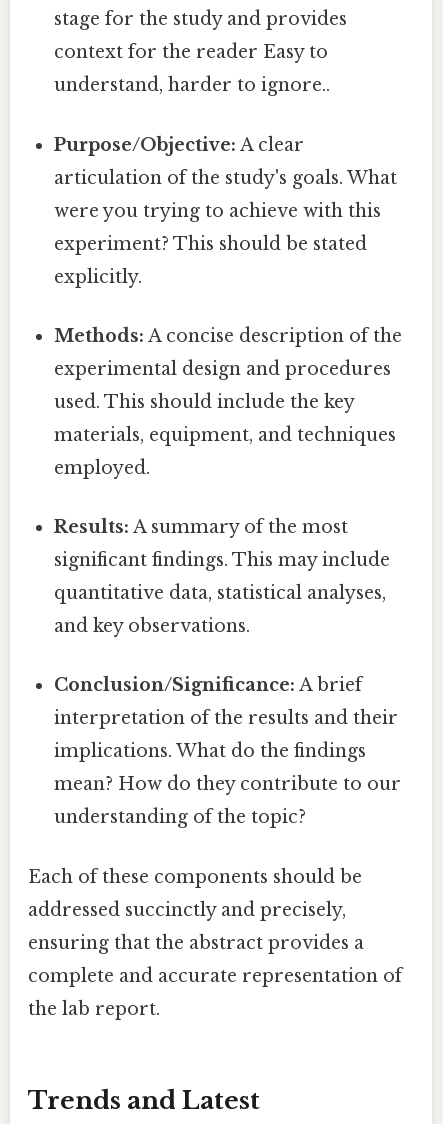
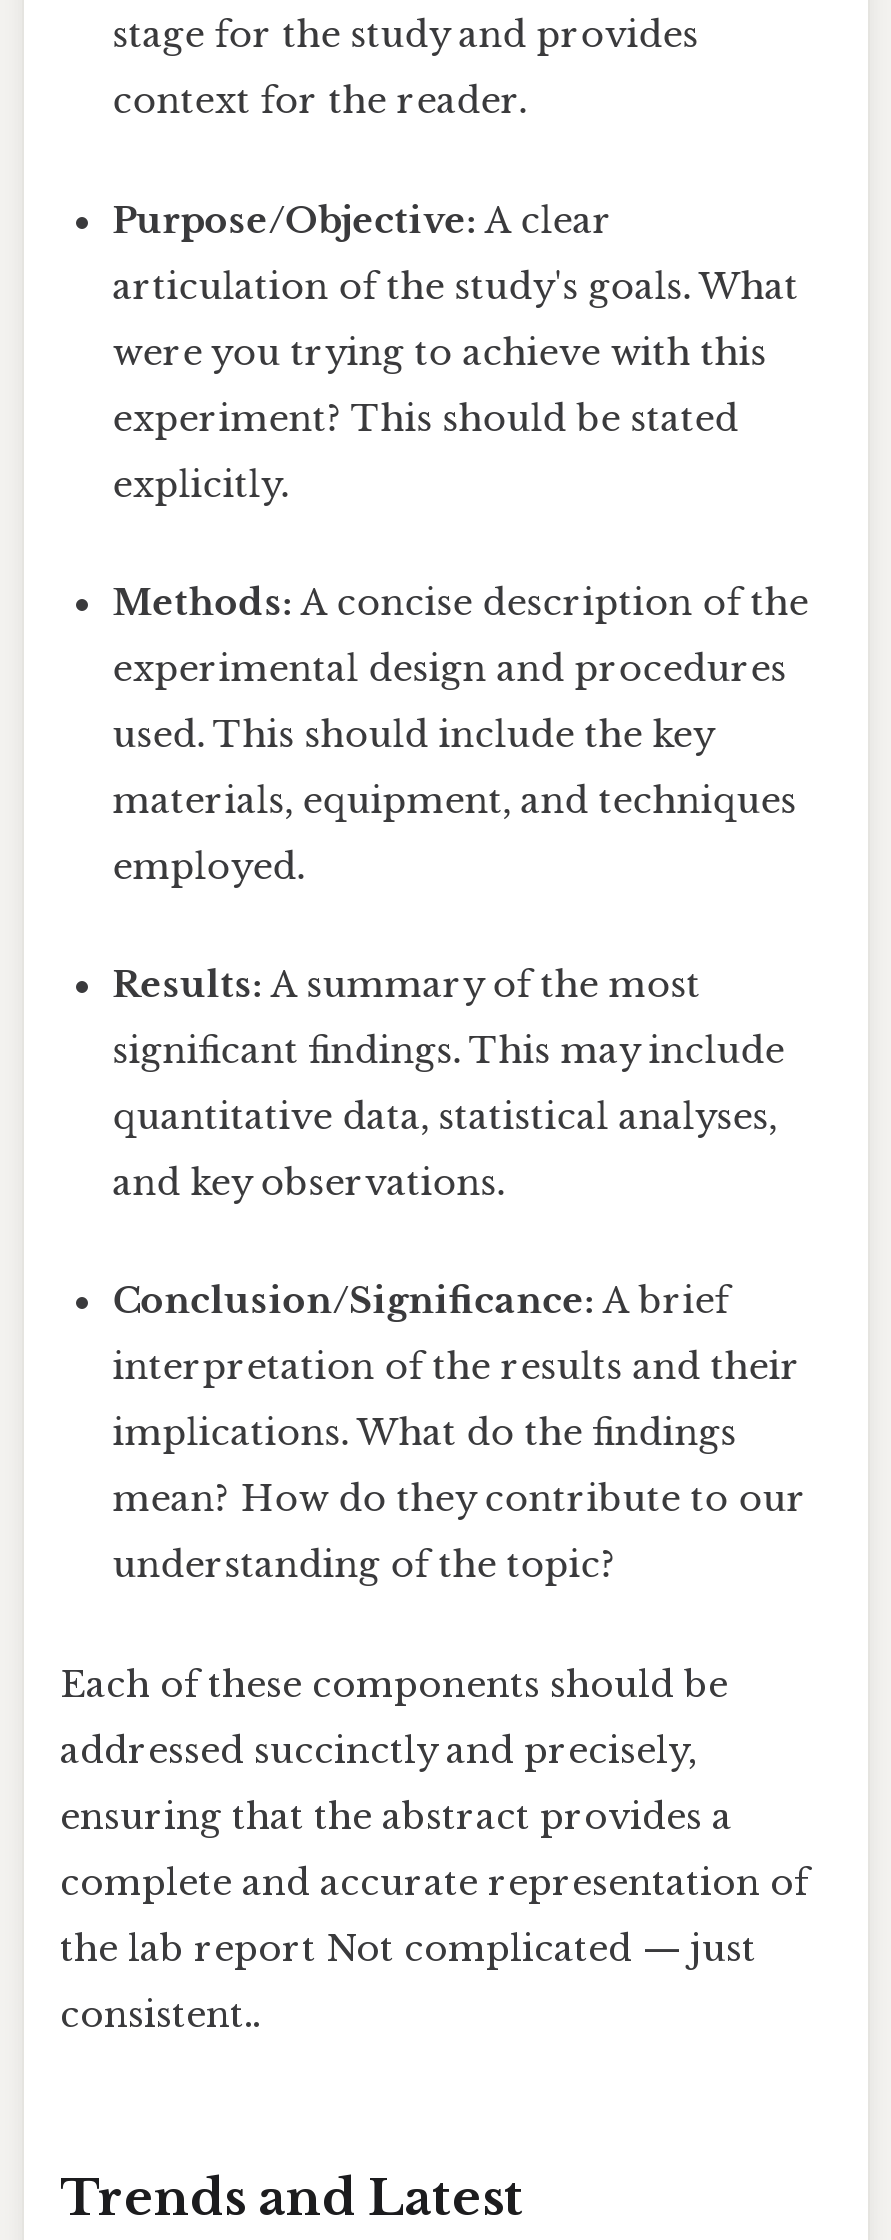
[54,41,330,96] context for the reader Easy to | understand, harder to ignore.. -> [112,80,526,124] context for the reader.
moved [28,134,402,987] -> [60,198,808,1904]: Purpose/Objective: A clear | articulation of the study's goals. What | were you trying to achieve with this | ... | ensuring that the abstract provides a | complete and accurate representation of
[28,998,160,1020] the lab report. -> [60,1926,756,2036] the lab report Not complicated — just | consistent..

